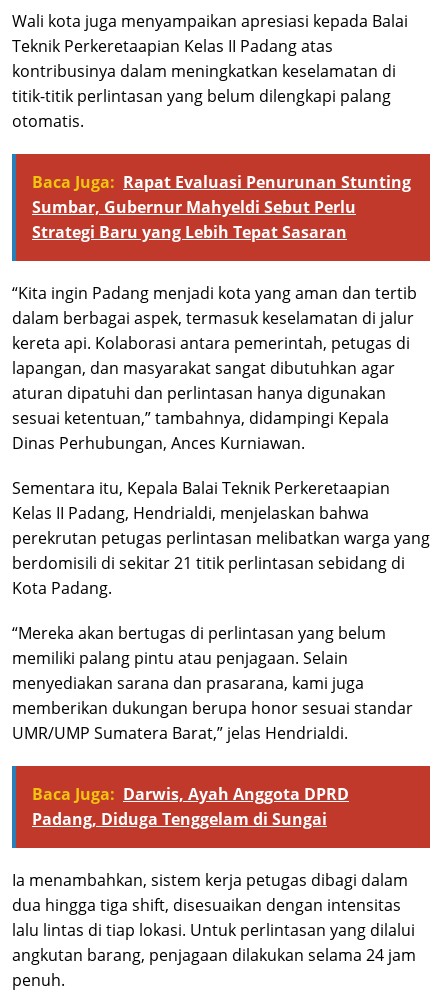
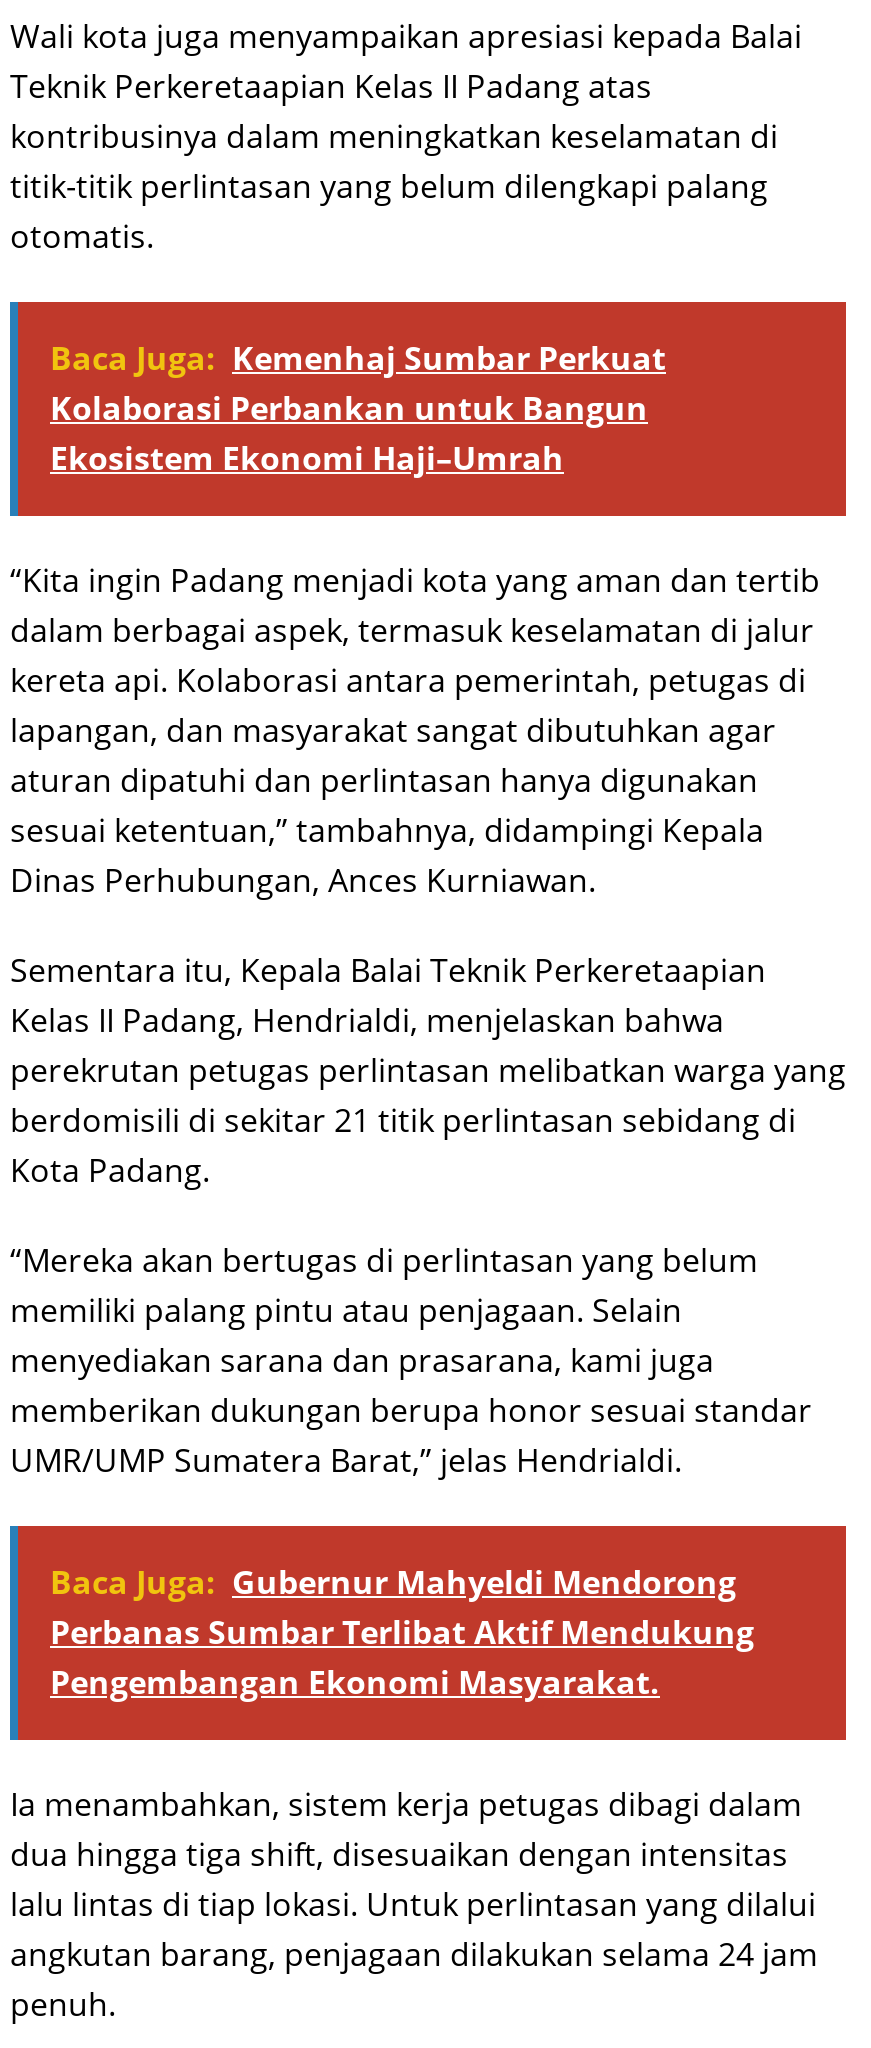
[32,171,411,243] Baca Juga: Rapat Evaluasi Penurunan Stunting | Sumbar, Gubernur Mahyeldi Sebut Perlu | Strategi Baru yang Lebih Tepat Sasaran -> [50,336,666,480] Baca Juga: Kemenhaj Sumbar Perkuat | Kolaborasi Perbankan untuk Bangun | Ekosistem Ekonomi Haji–Umrah
[32,783,349,830] Baca Juga: Darwis, Ayah Anggota DPRD | Padang, Diduga Tenggelam di Sungai -> [50,1560,754,1704] Baca Juga: Gubernur Mahyeldi Mendorong | Perbanas Sumbar Terlibat Aktif Mendukung | Pengembangan Ekonomi Masyarakat.

